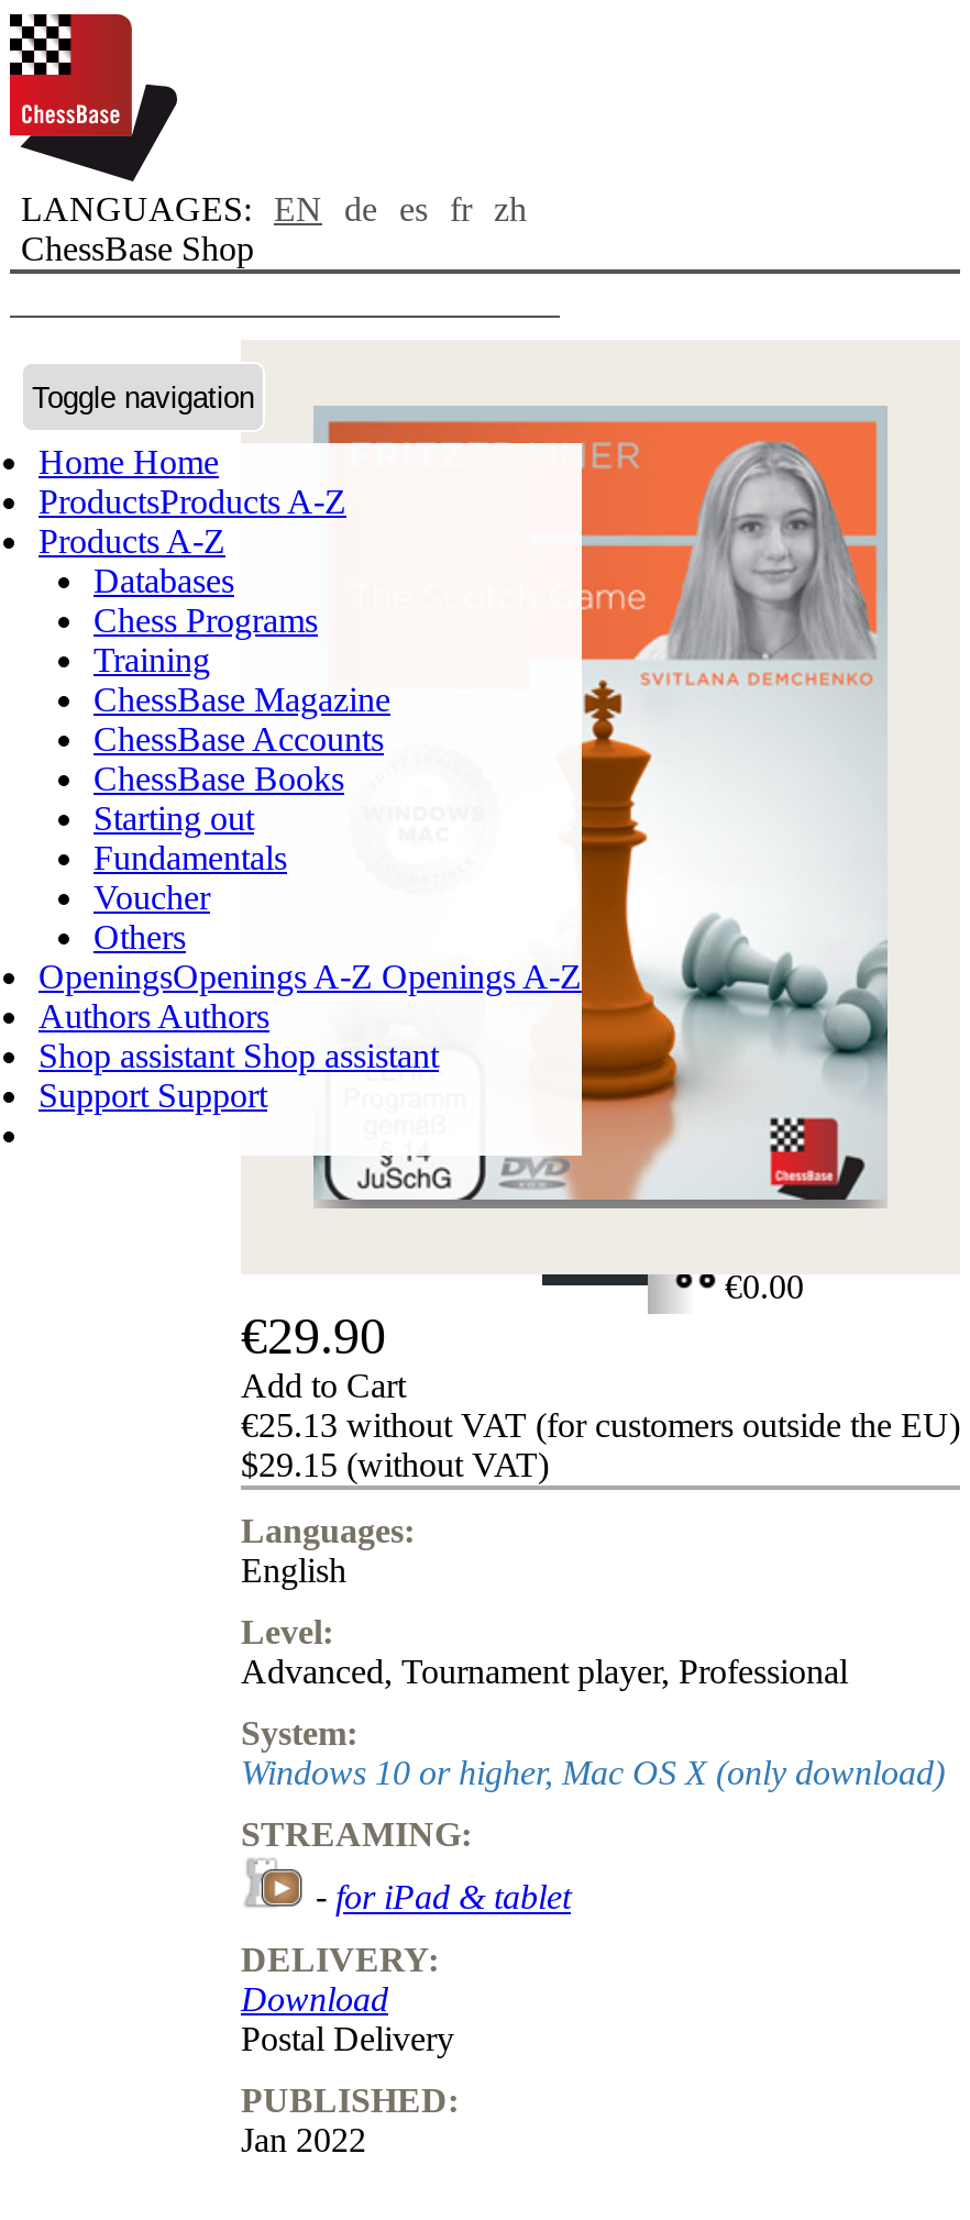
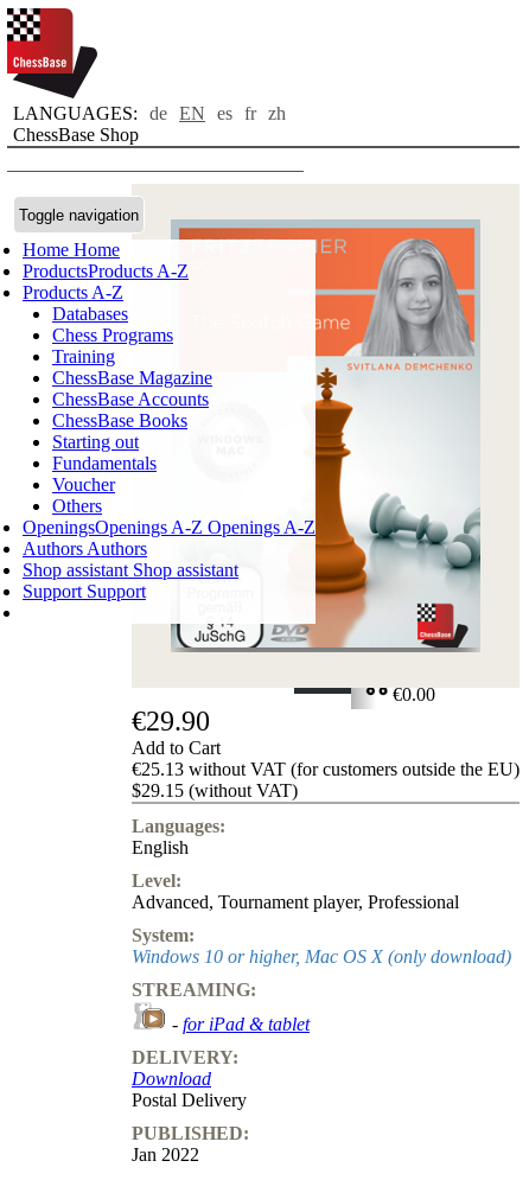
[21,190,527,228] LANGUAGES: EN de es fr zh -> [13,103,286,123] LANGUAGES: de EN es fr zh

